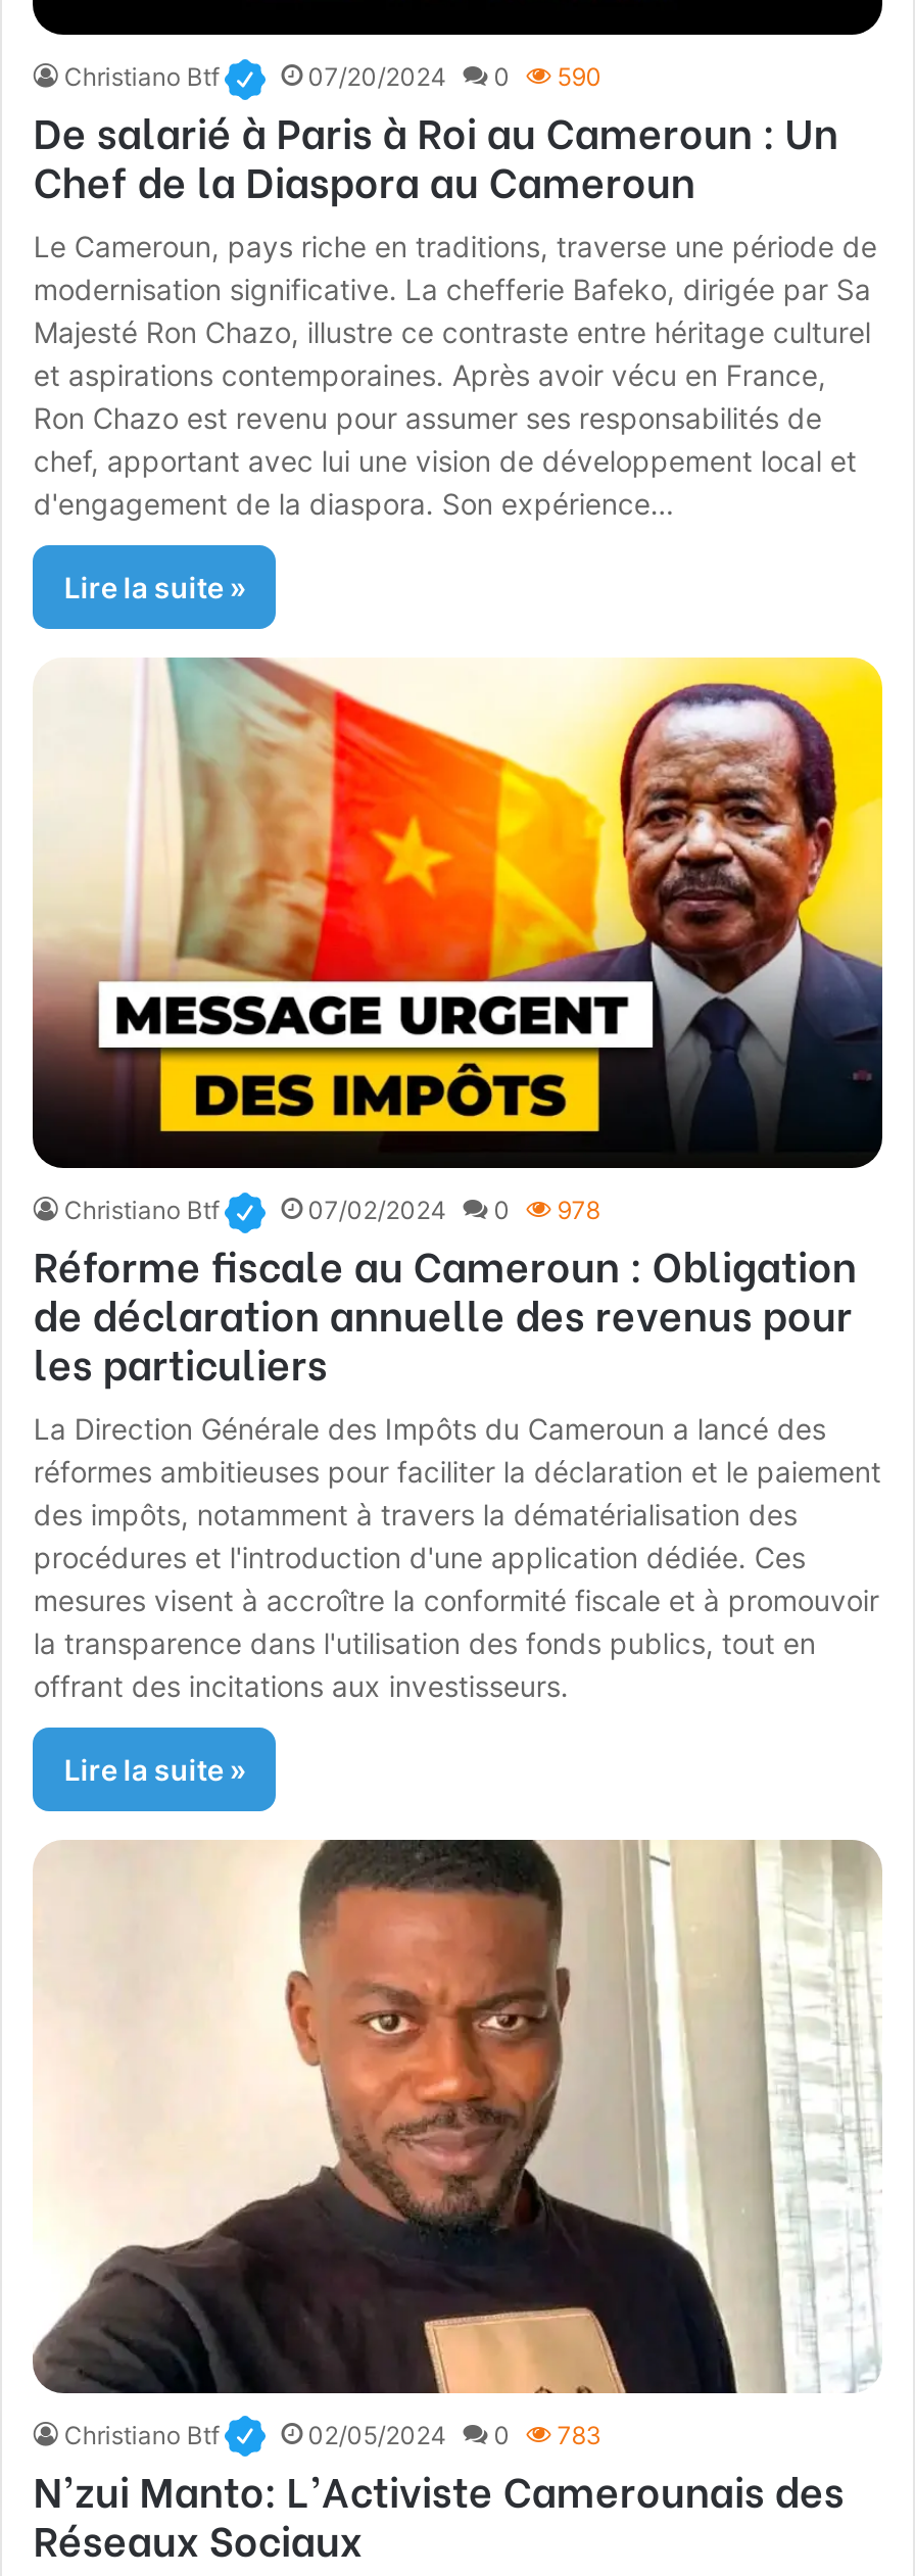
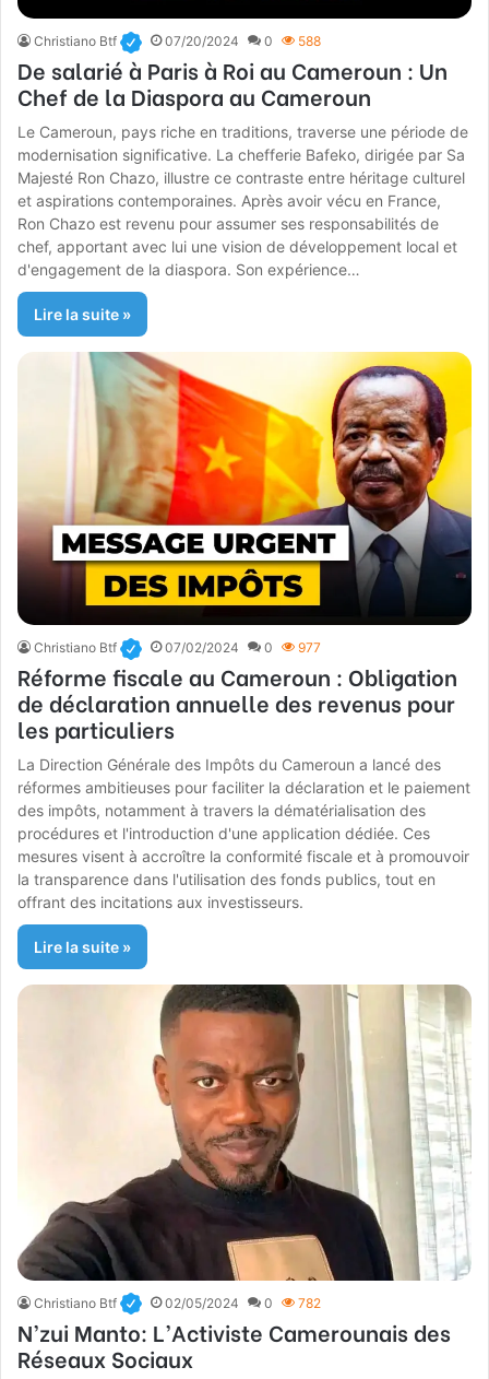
[308,62,602,93] 07/20/2024 0 590 -> [164,33,321,50] 07/20/2024 0 588
[308,1195,600,1226] 07/02/2024 0 978 -> [164,640,321,656] 07/02/2024 0 977
[308,2420,602,2451] 02/05/2024 0 783 -> [164,1295,321,1311] 02/05/2024 0 782

